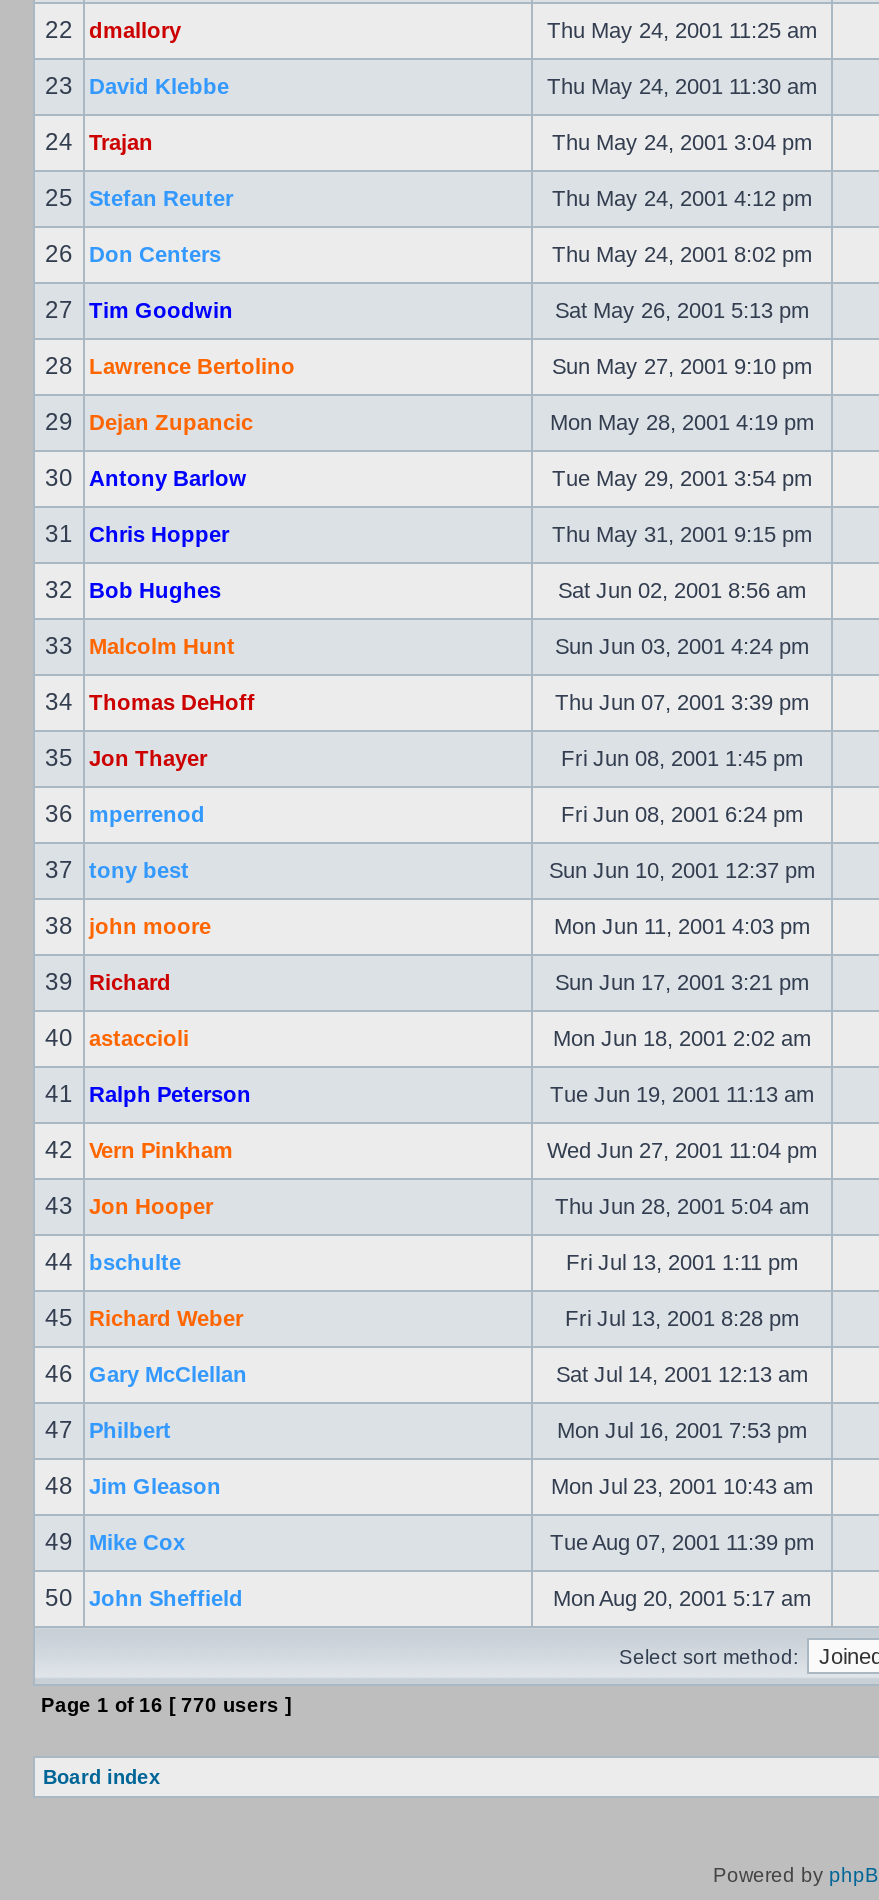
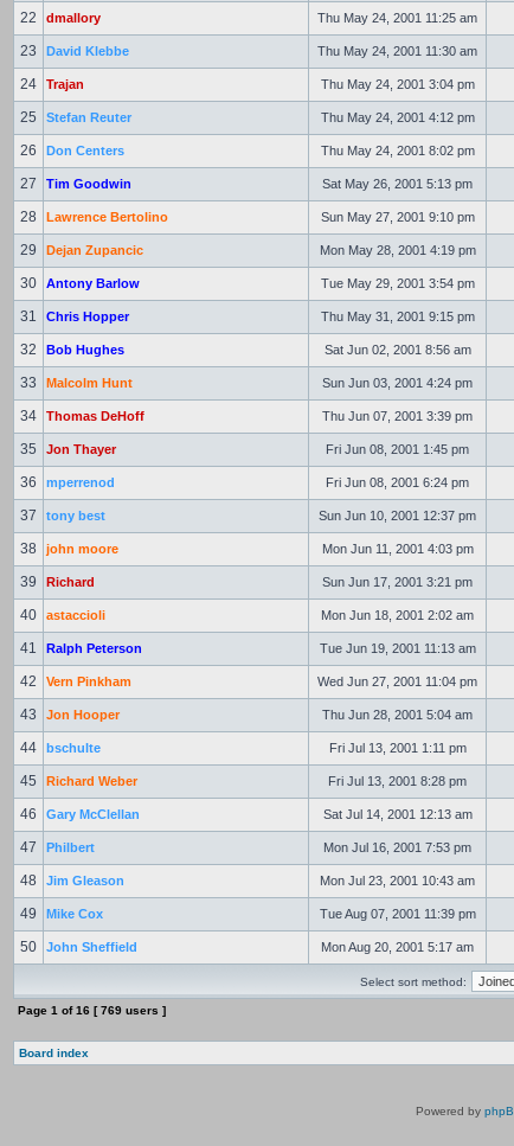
[41,1694,291,1716] Page 1 of 16 [ 770 users ] -> [18,1004,166,1017] Page 1 of 16 [ 769 users ]

